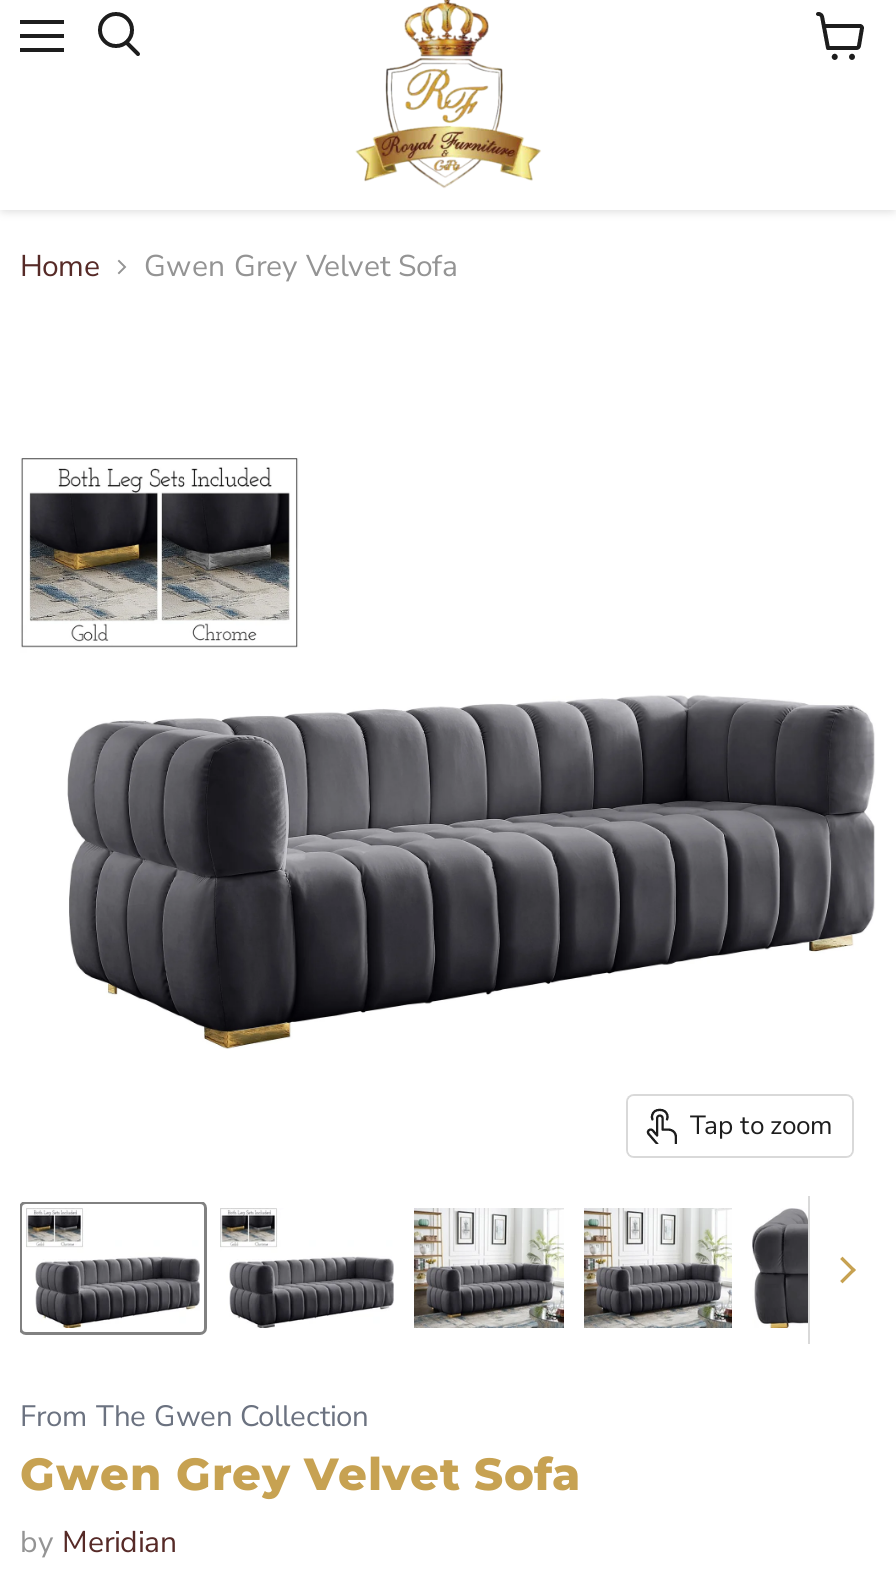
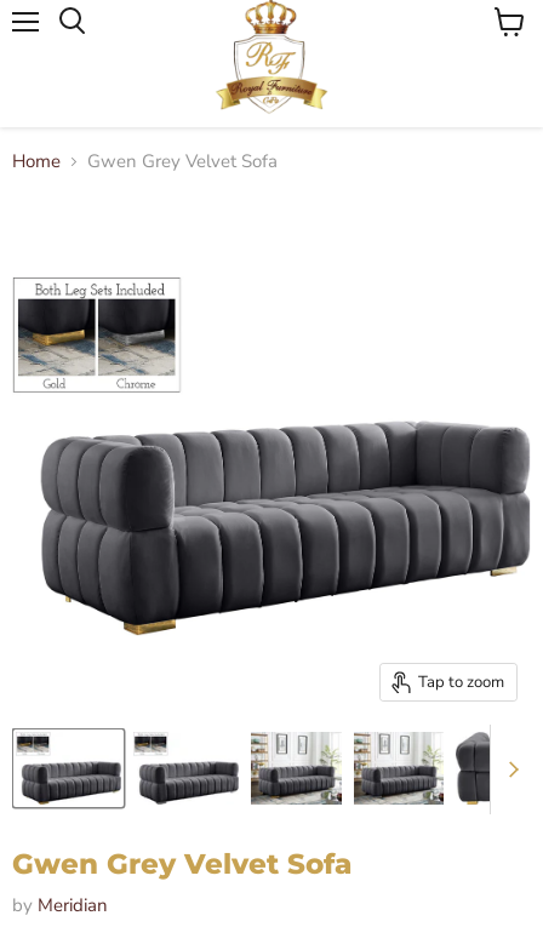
[20,1396,368,1436] From The Gwen Collection -> none

